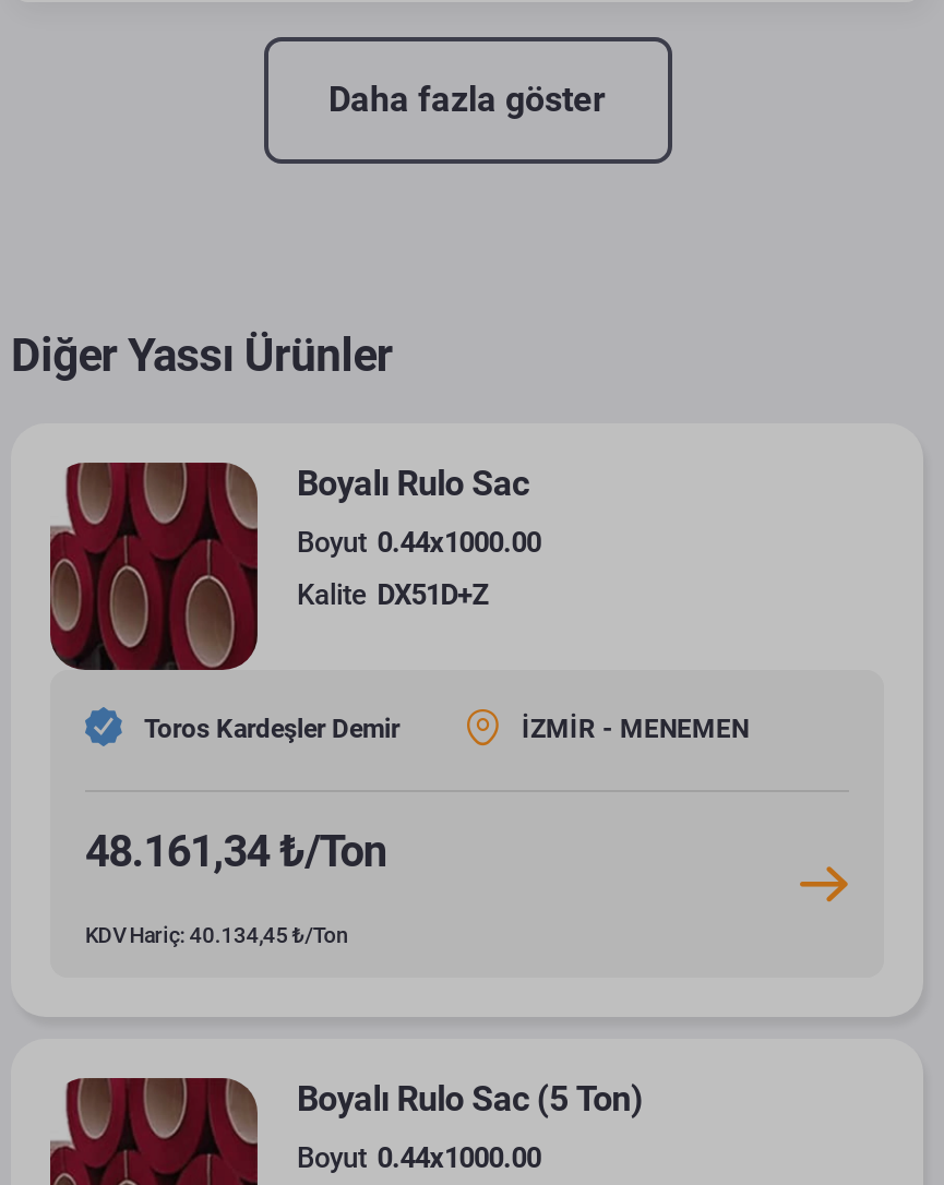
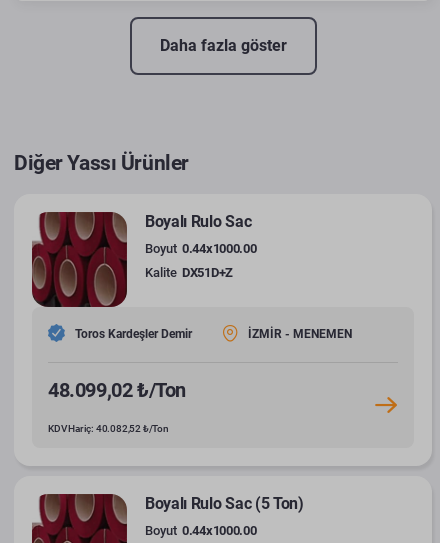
[85,824,386,876] 48.161,34 ₺/Ton -> [48,377,186,401] 48.099,02 ₺/Ton
[85,922,349,946] KDV Hariç: 40.134,45 ₺/Ton -> [48,422,169,433] KDV Hariç: 40.082,52 ₺/Ton

